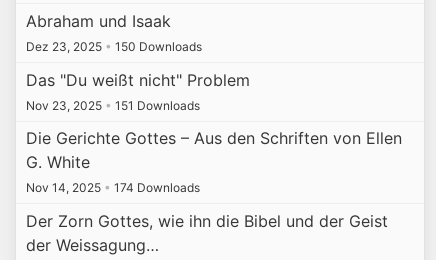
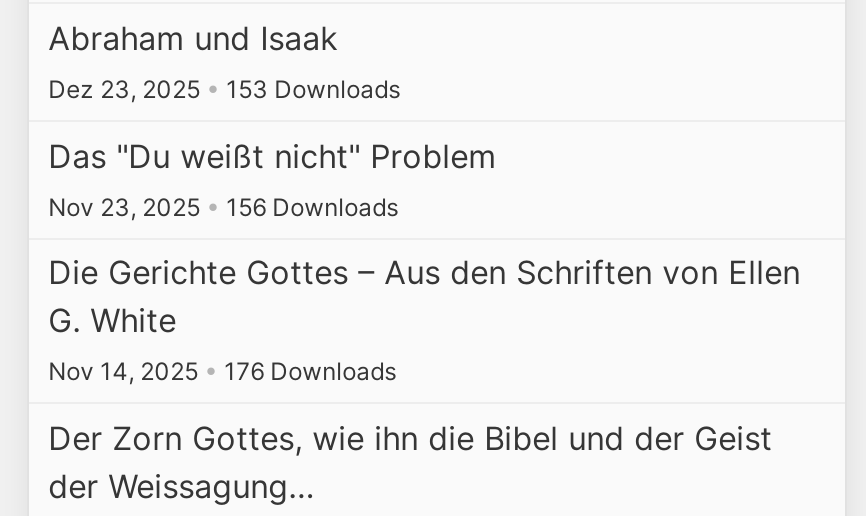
[26,39,202,54] Dez 23, 2025 • 150 Downloads -> [48,74,400,104] Dez 23, 2025 • 153 Downloads
[26,98,200,113] Nov 23, 2025 • 151 Downloads -> [48,192,398,222] Nov 23, 2025 • 156 Downloads
[26,180,200,195] Nov 14, 2025 • 174 Downloads -> [48,357,396,387] Nov 14, 2025 • 176 Downloads

